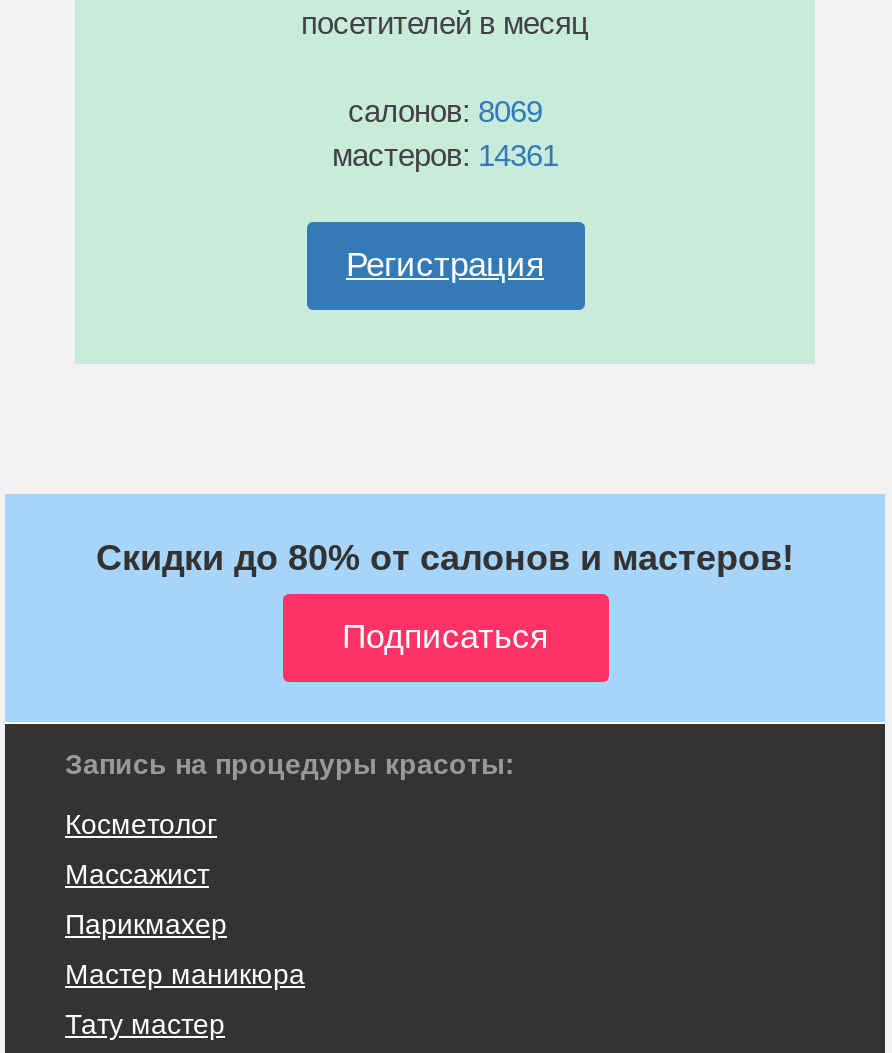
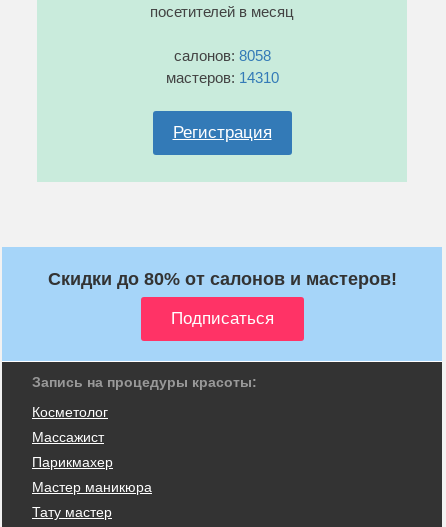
[348,94,542,128] салонов: 8069 -> [173,47,270,64] салонов: 8058
[332,138,558,172] мастеров: 14361 -> [165,69,278,86] мастеров: 14310

